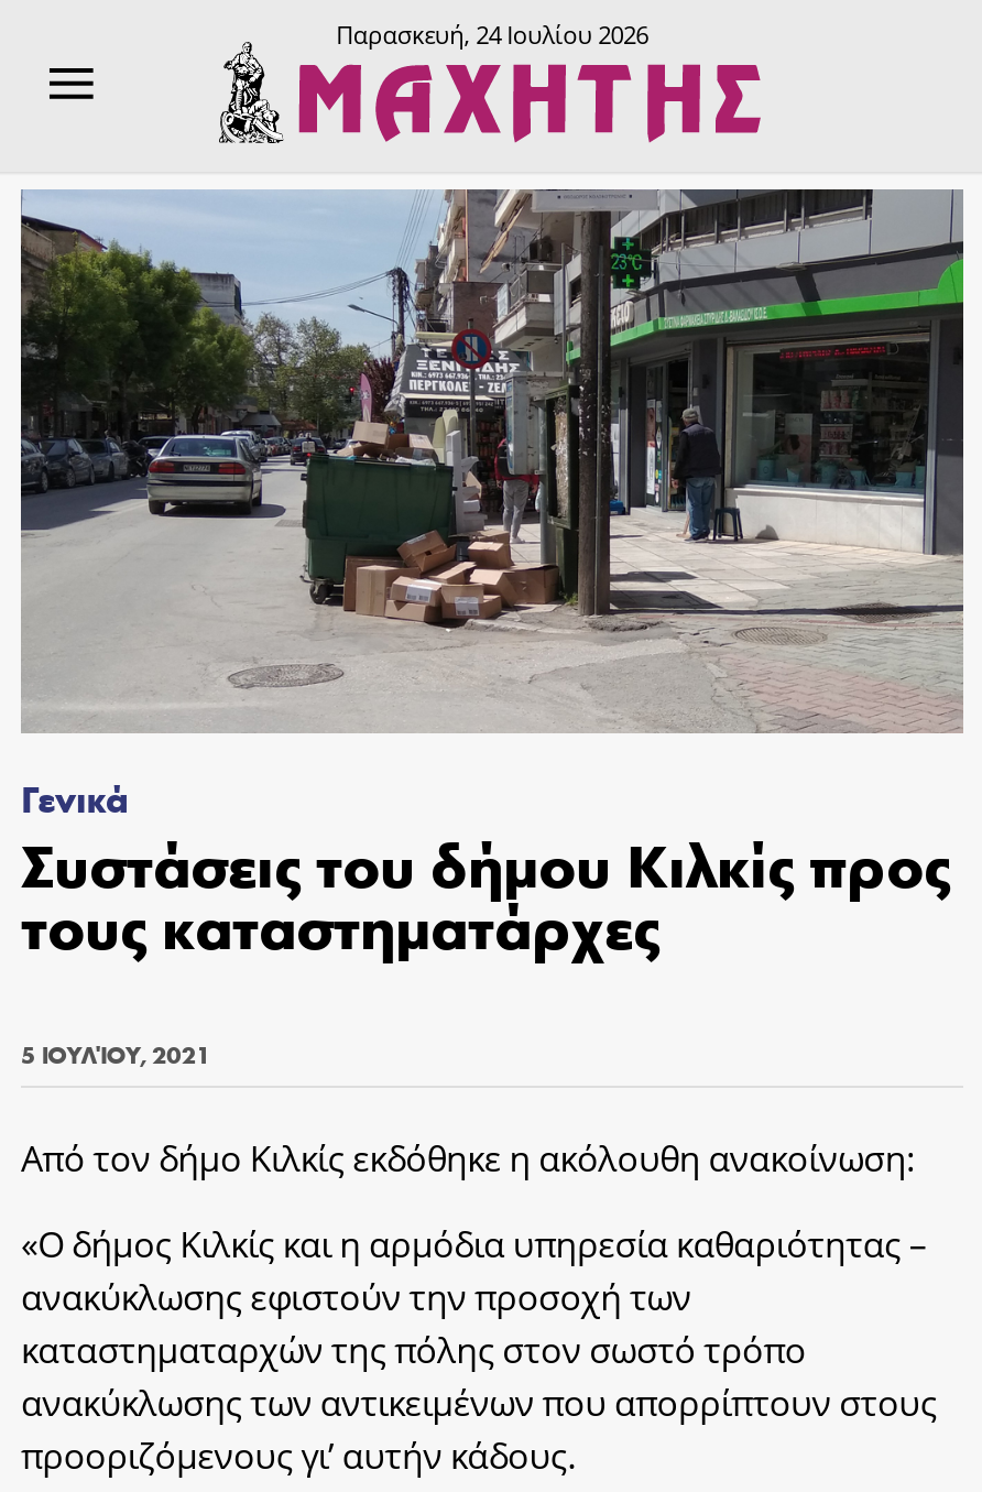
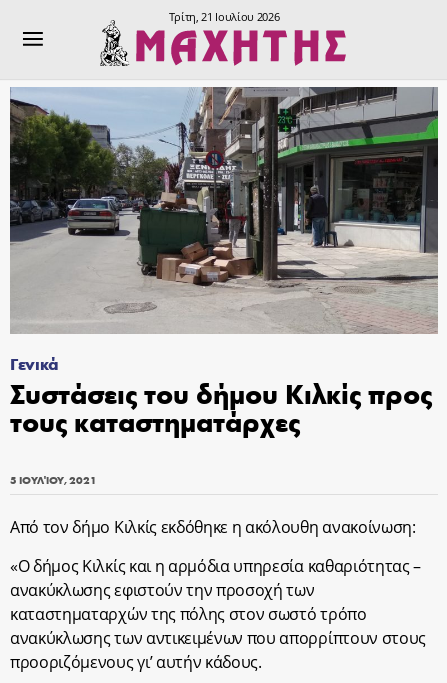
[336,18,648,51] Παρασκευή, 24 Ιουλίου 2026 -> [168,9,279,24] Τρίτη, 21 Ιουλίου 2026

